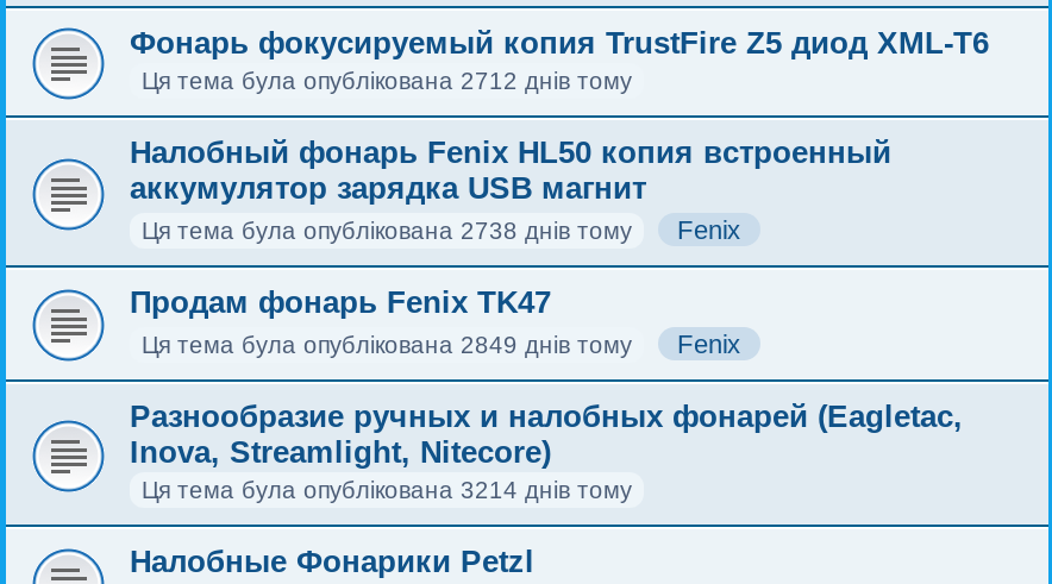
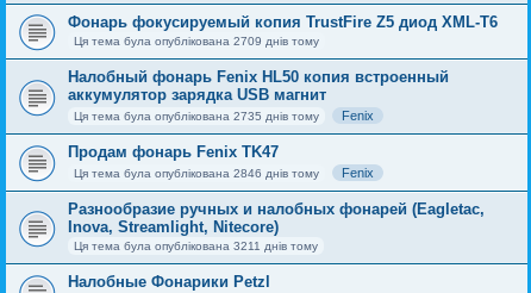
[142,67,632,93] Ця тема була опублікована 2712 днів тому -> [74,34,319,47] Ця тема була опублікована 2709 днів тому
[142,217,632,243] Ця тема була опублікована 2738 днів тому -> [74,109,319,122] Ця тема була опублікована 2735 днів тому
[142,331,632,357] Ця тема була опублікована 2849 днів тому -> [74,166,319,179] Ця тема була опублікована 2846 днів тому
[142,476,632,502] Ця тема була опублікована 3214 днів тому -> [74,239,318,252] Ця тема була опублікована 3211 днів тому

